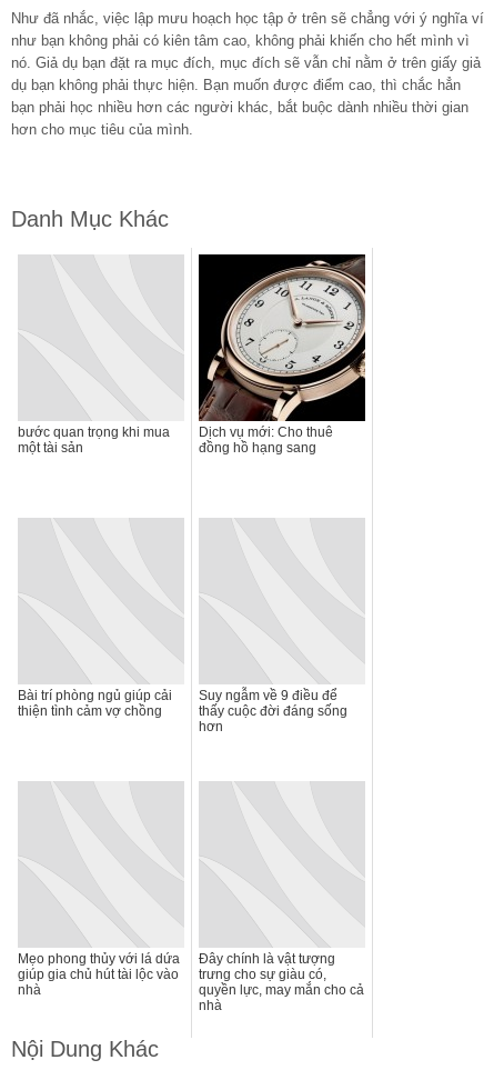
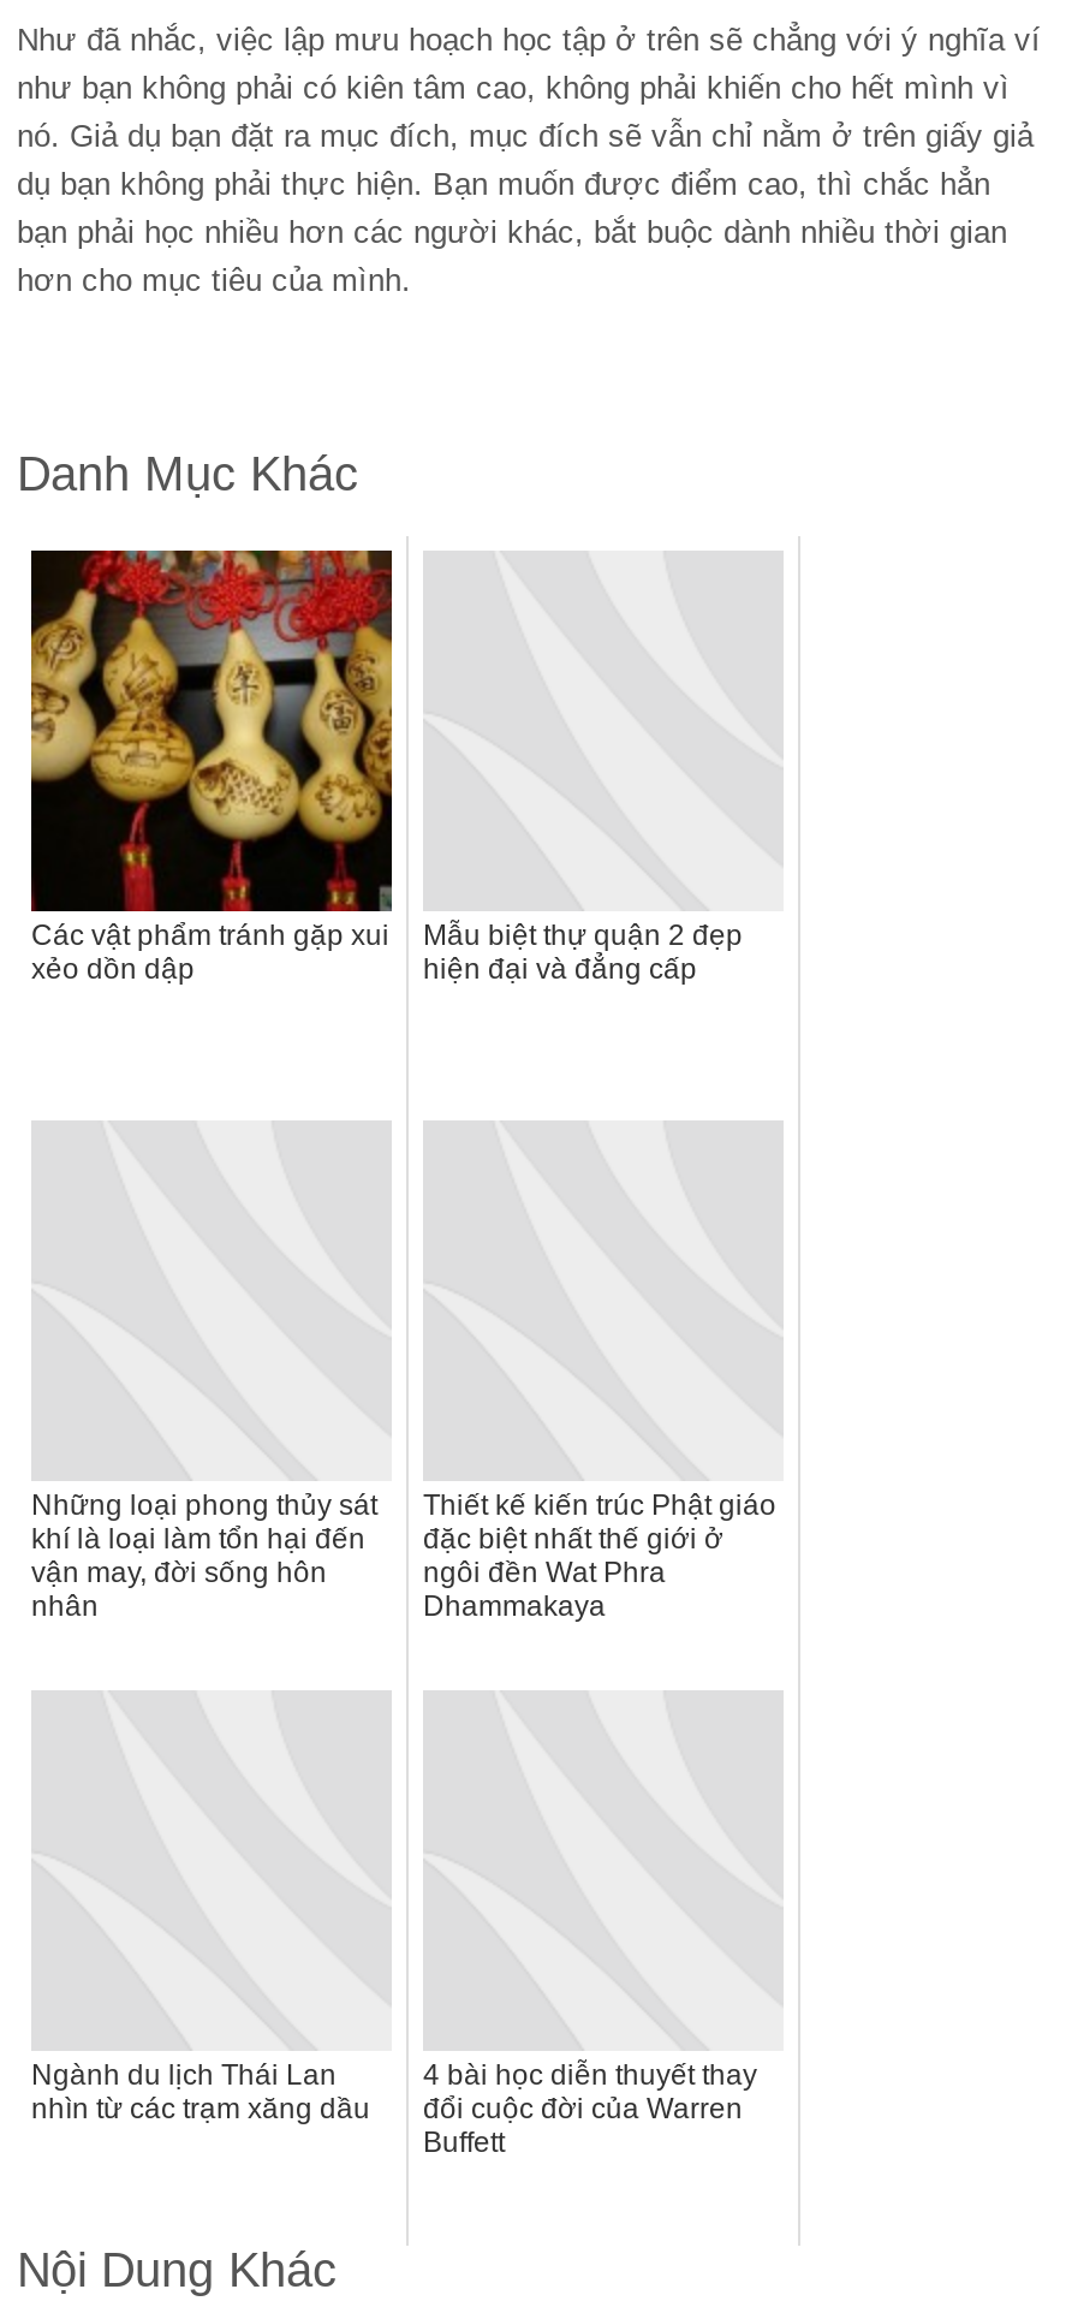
none -> [29,548,394,899] [image]
[198,253,366,422] [image] -> none
[18,424,170,455] bước quan trọng khi mua | một tài sản -> [31,918,389,985] Các vật phẩm tránh gặp xui | xẻo dồn dập
[199,424,333,455] Dịch vụ mới: Cho thuê | đồng hồ hạng sang -> [423,918,743,985] Mẫu biệt thự quận 2 đẹp | hiện đại và đẳng cấp
[18,687,172,718] Bài trí phòng ngủ giúp cải | thiện tình cảm vợ chồng -> [31,1487,377,1622] Những loại phong thủy sát | khí là loại làm tổn hại đến | vận may, đời sống hôn | nhân
[199,687,347,734] Suy ngẫm về 9 điều để | thấy cuộc đời đáng sống | hơn -> [423,1487,776,1622] Thiết kế kiến trúc Phật giáo | đặc biệt nhất thế giới ở | ngôi đền Wat Phra | Dhammakaya
[18,951,180,997] Mẹo phong thủy với lá dứa | giúp gia chủ hút tài lộc vào | nhà -> [31,2057,370,2125] Ngành du lịch Thái Lan | nhìn từ các trạm xăng dầu
[199,951,364,1013] Đây chính là vật tượng | trưng cho sự giàu có, | quyền lực, may mắn cho cả | nhà -> [423,2057,757,2158] 4 bài học diễn thuyết thay | đổi cuộc đời của Warren | Buffett

